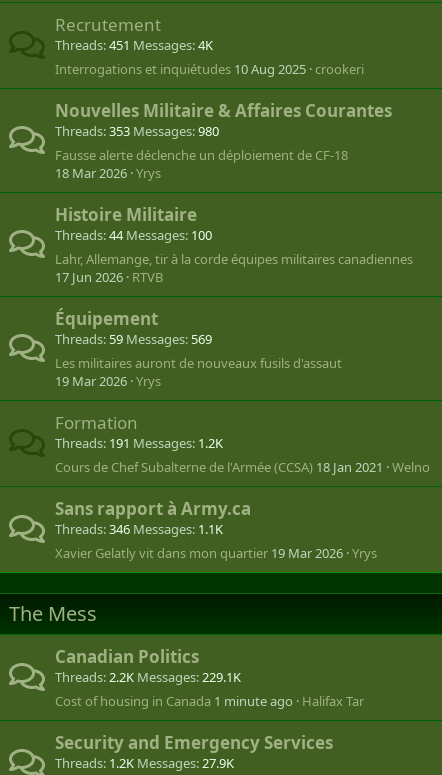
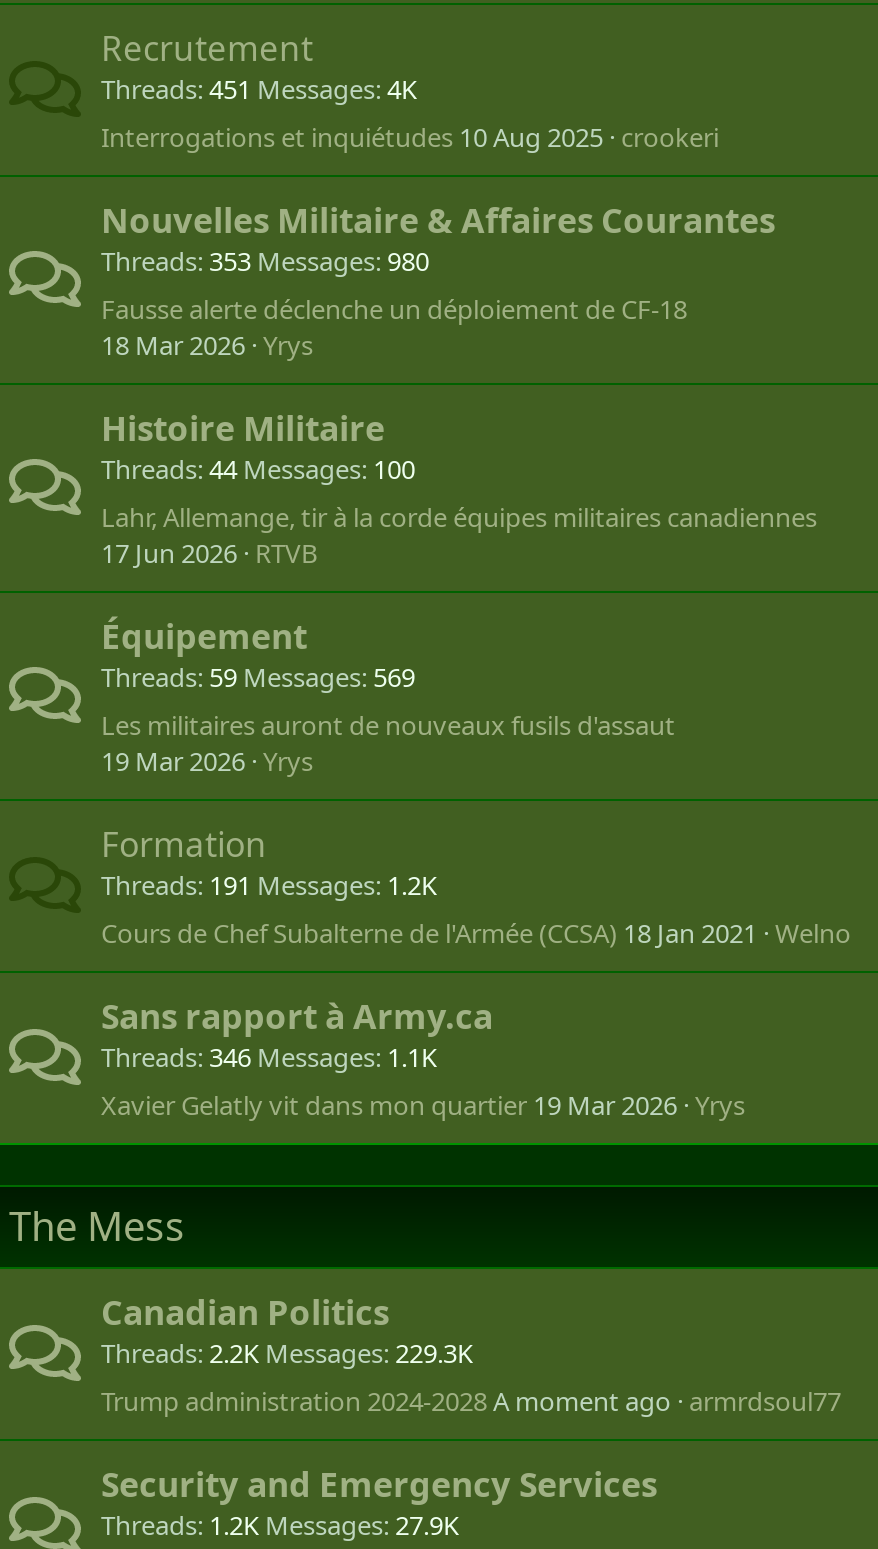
[55,668,364,710] Threads 2.2K Messages 229.1K | Cost of housing in Canada 1 minute ago Halifax Tar -> [101,1335,841,1419] Threads 2.2K Messages 229.3K | Trump administration 2024-2028 A moment ago armrdsoul77

